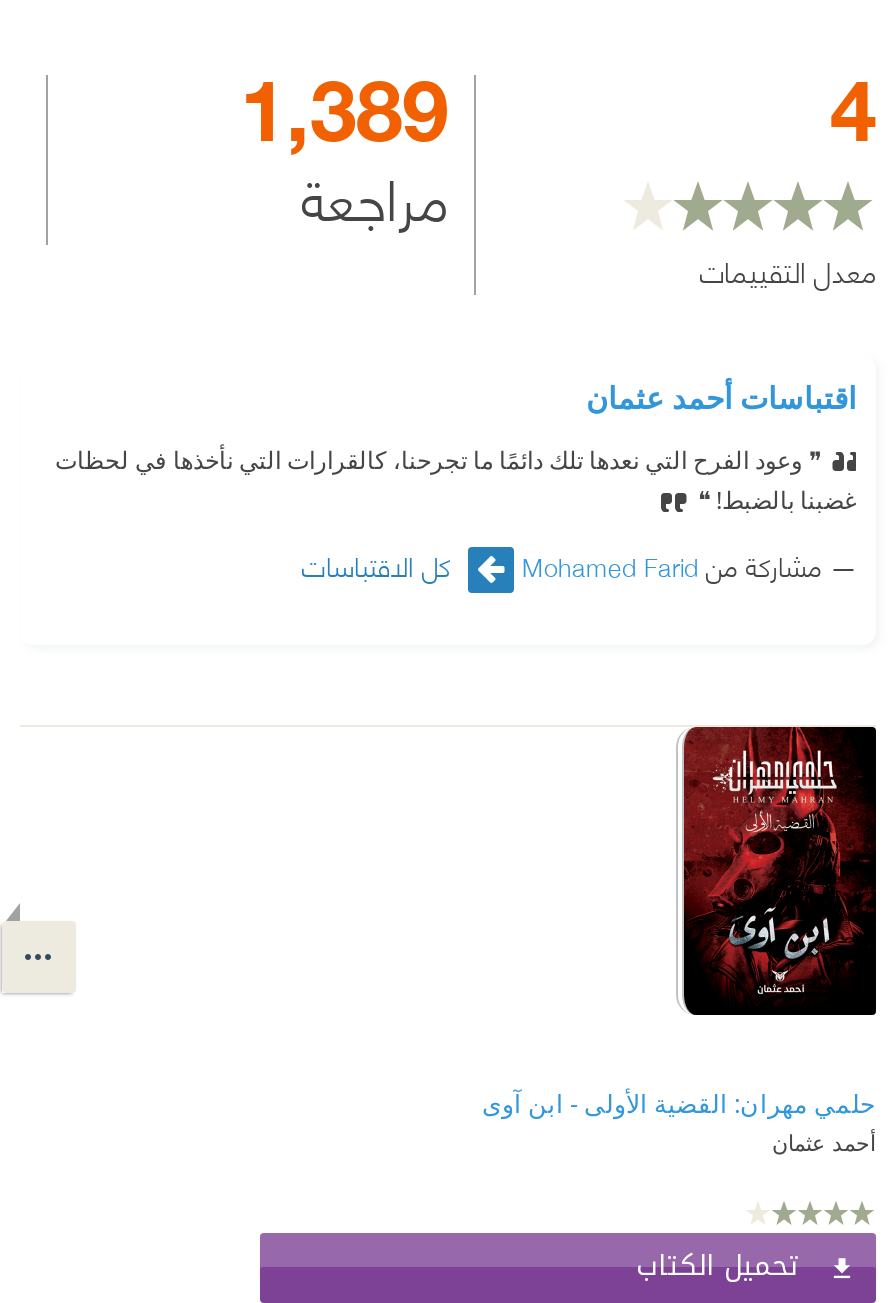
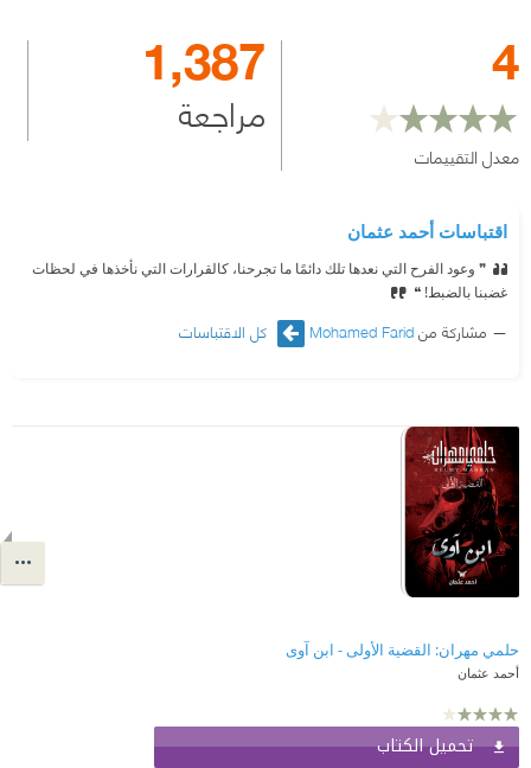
[240,26,448,180] 1,389 -> [142,11,265,102] 1,387

